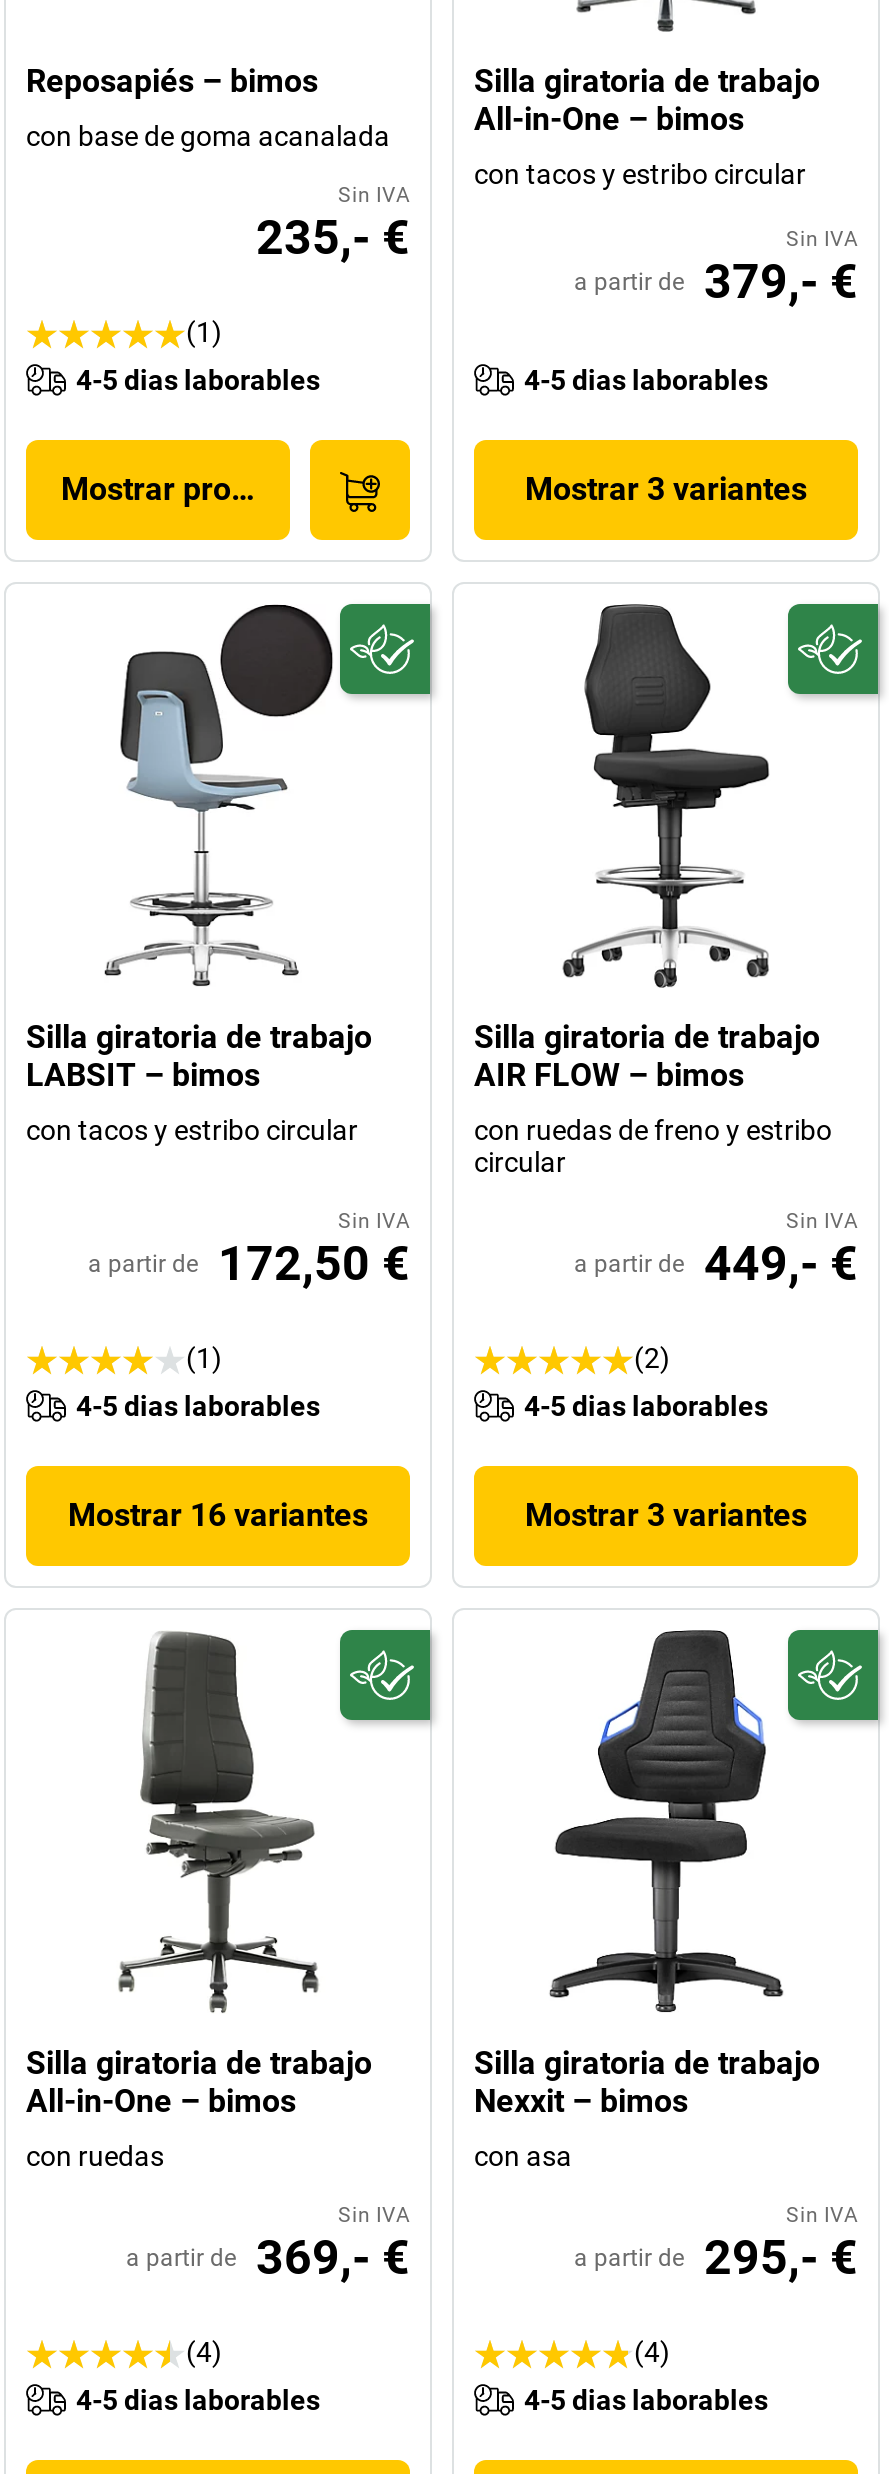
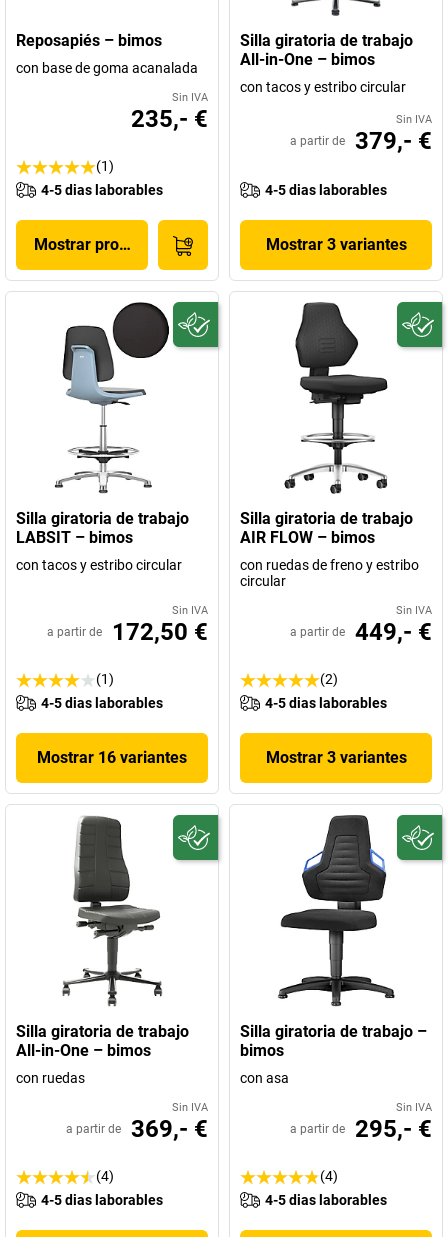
[474,2044,820,2120] Silla giratoria de trabajo | Nexxit – bimos -> [240,1022,427,1060] Silla giratoria de trabajo – | bimos

